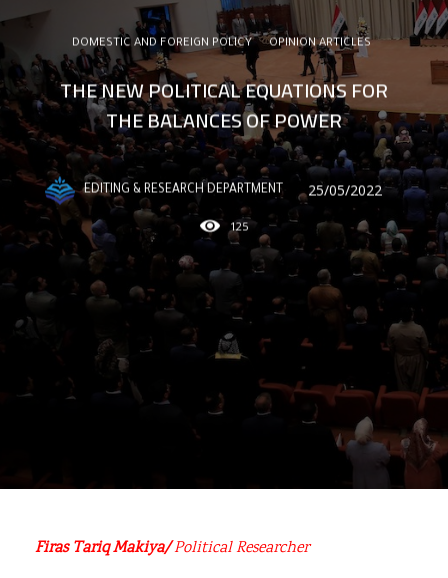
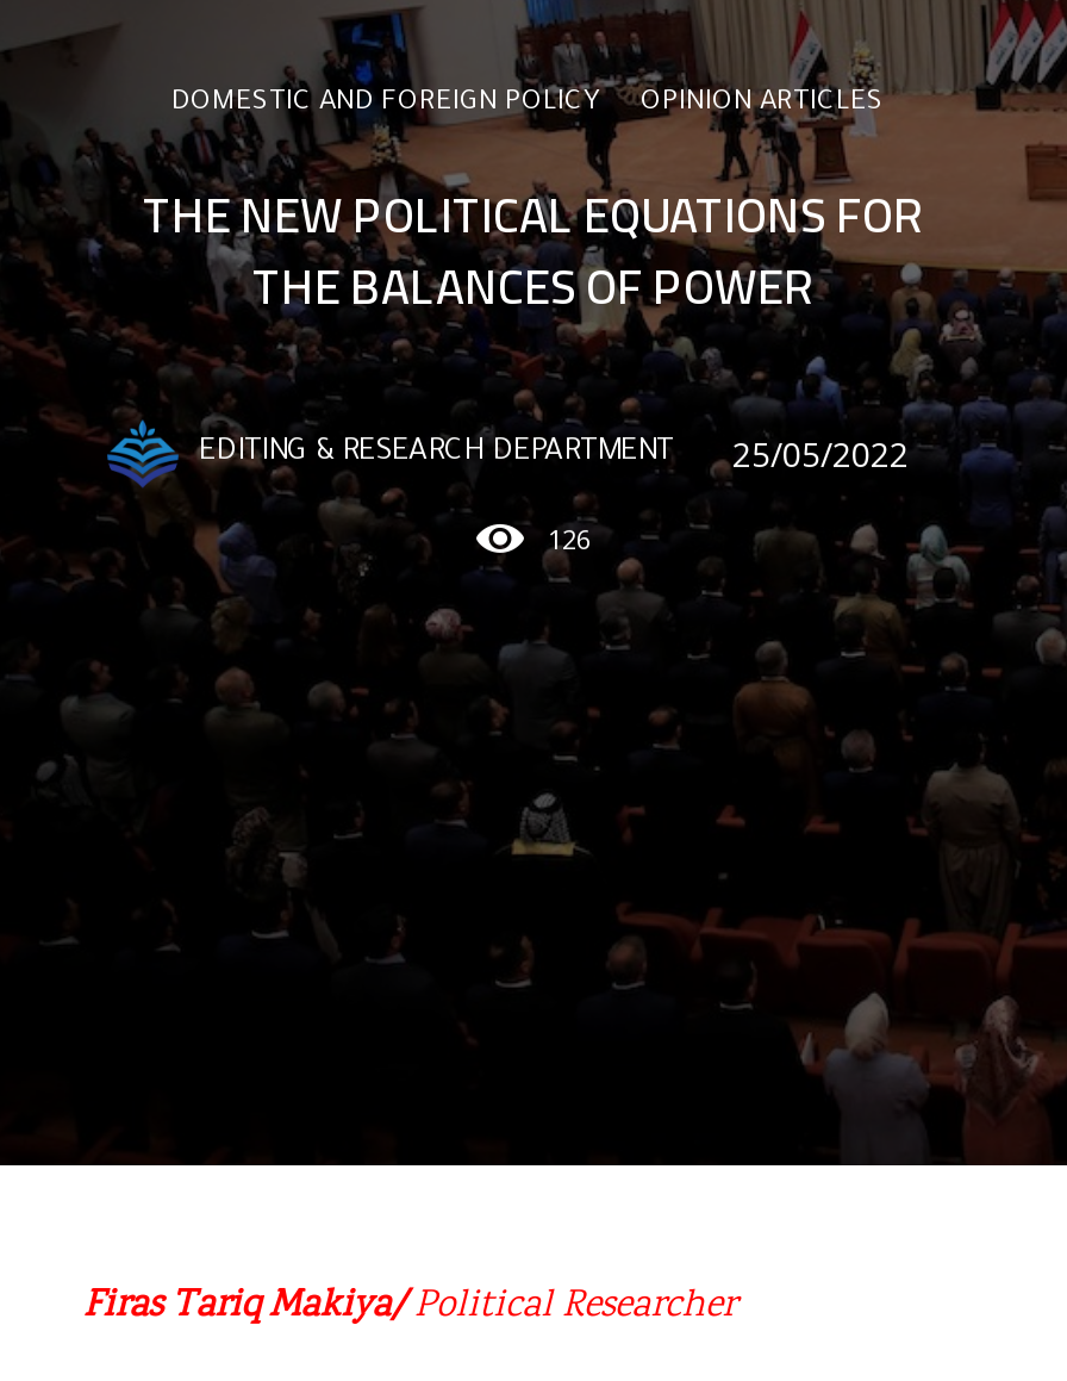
[230,218,248,233] 125 -> [548,520,591,555] 126

